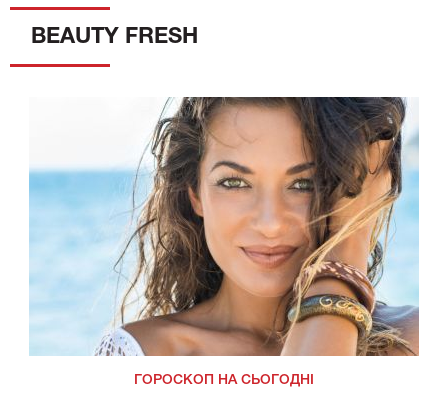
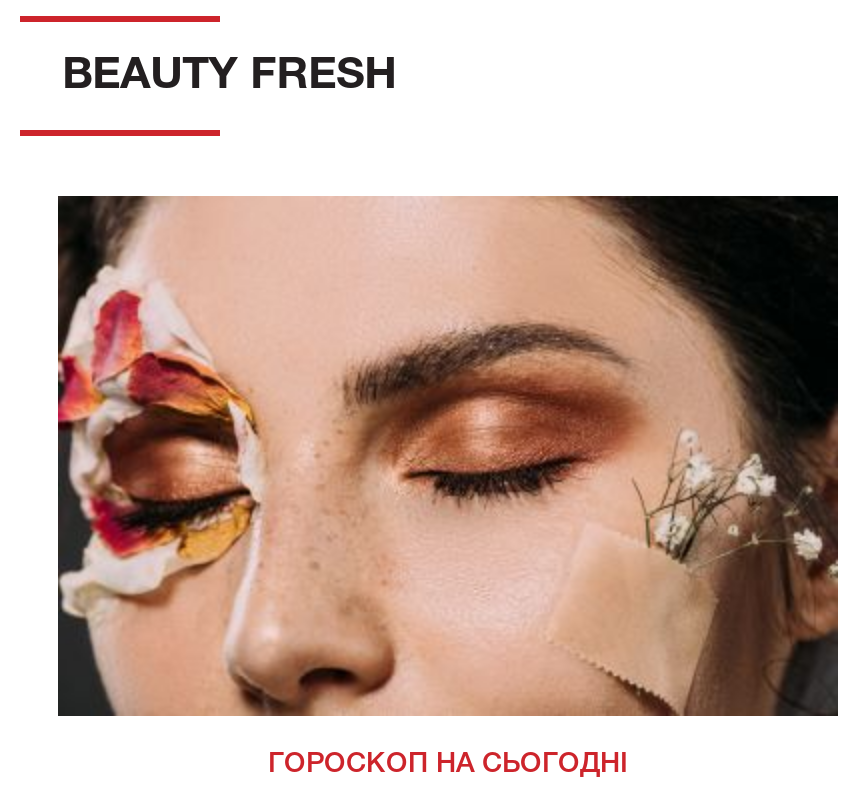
[28,96,420,357] [image] -> [56,193,840,719] [image]

